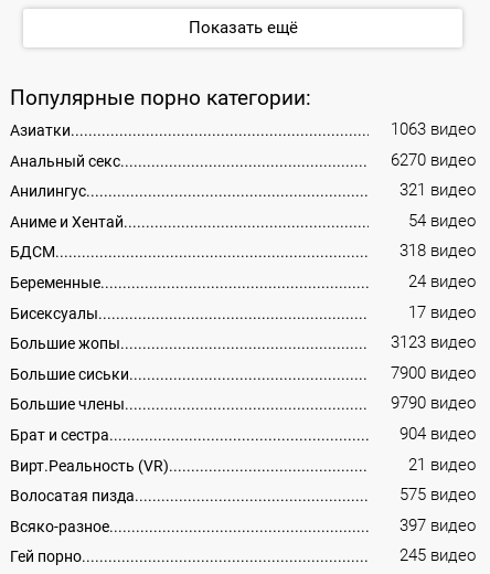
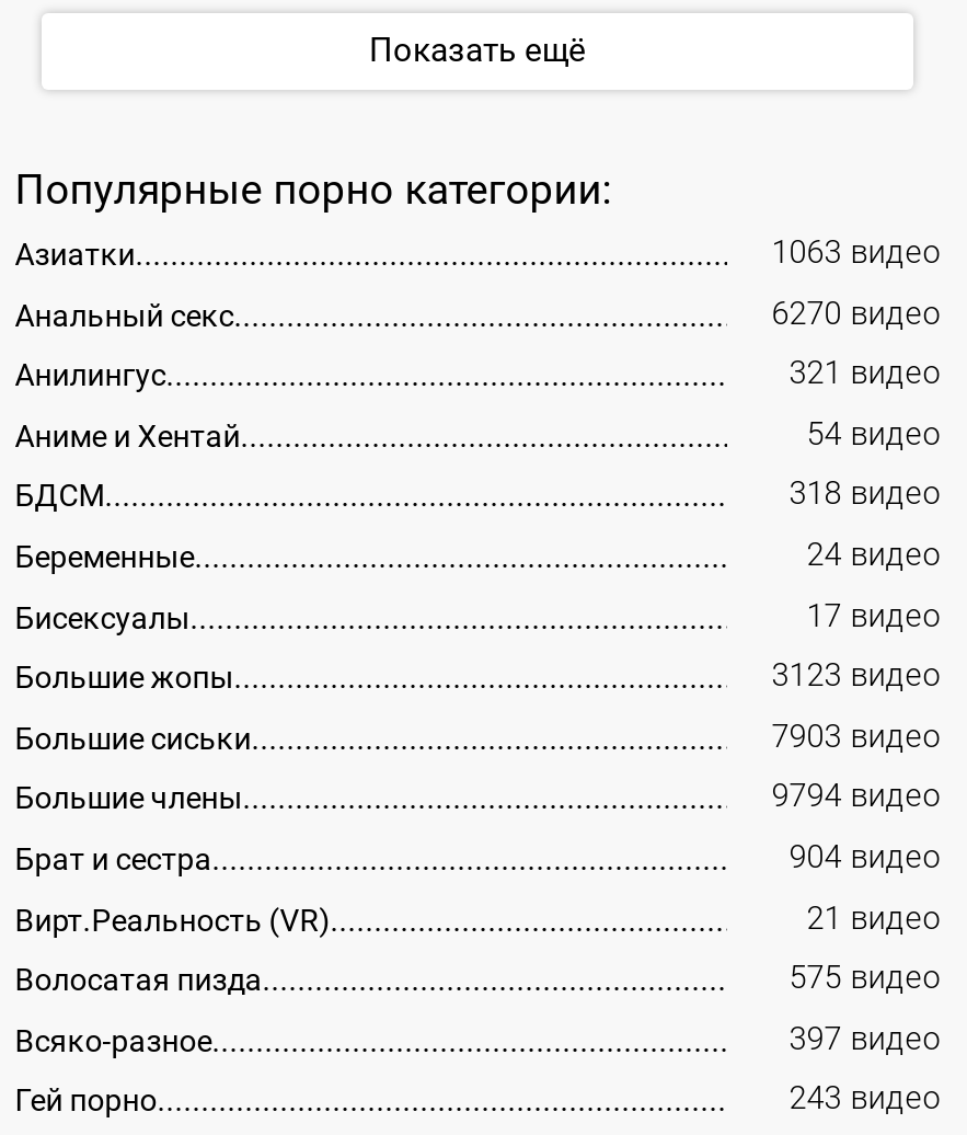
[391,364,476,383] 7900 видео -> [772,718,940,755] 7903 видео
[391,395,476,413] 9790 видео -> [772,779,940,816] 9794 видео
[400,547,476,566] 245 видео -> [789,1081,940,1118] 243 видео

